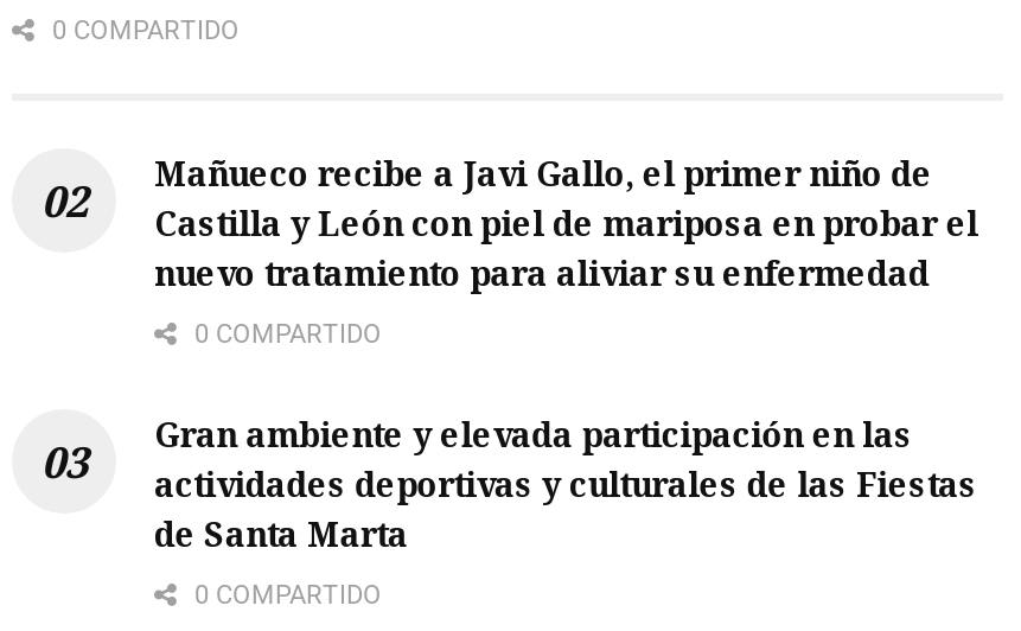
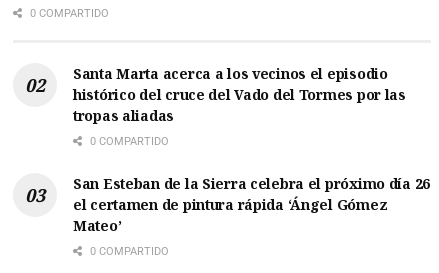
[154,150,978,295] Mañueco recibe a Javi Gallo, el primer niño de | Castilla y León con piel de mariposa en probar el | nuevo tratamiento para aliviar su enfermedad -> [73,64,406,125] Santa Marta acerca a los vecinos el episodio | histórico del cruce del Vado del Tormes por las | tropas aliadas
[154,411,977,556] Gran ambiente y elevada participación en las | actividades deportivas y culturales de las Fiestas | de Santa Marta -> [73,174,430,235] San Esteban de la Sierra celebra el próximo día 26 | el certamen de pintura rápida ‘Ángel Gómez | Mateo’

